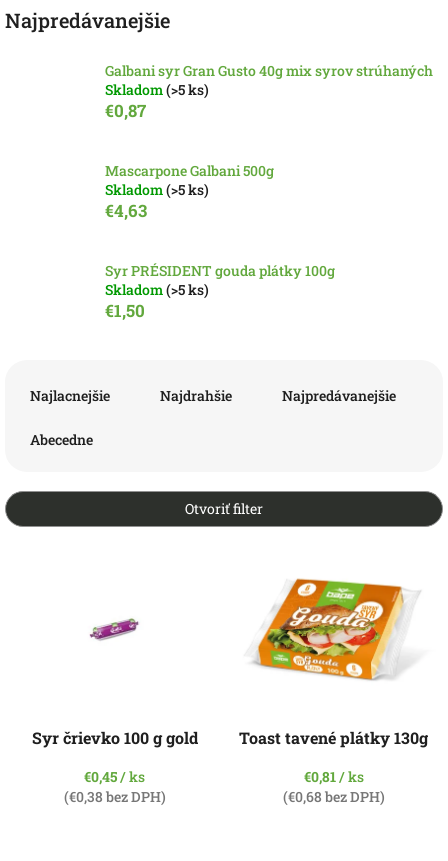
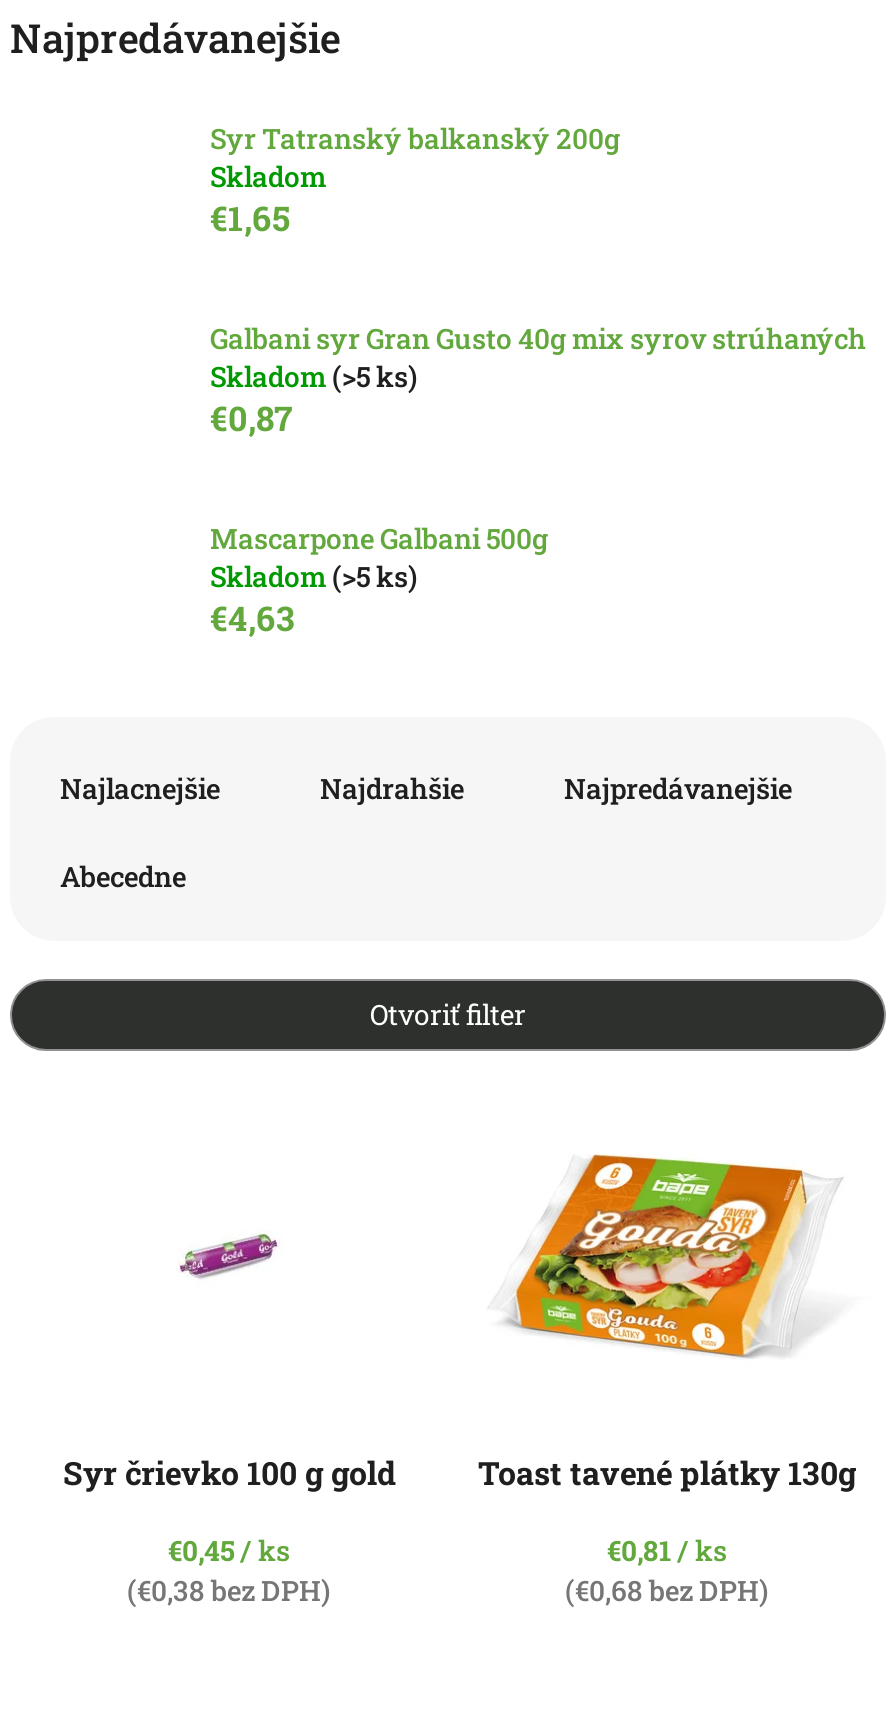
none -> [210,118,620,240] Syr Tatranský balkanský 200g | Skladom | €1,65
moved [105,60,433,221] -> [210,318,866,640]: Galbani syr Gran Gusto 40g mix syrov strúhaných | Skladom (>5 ks) | €0,87 | Mascarpone Galbani 500g | Skladom (>5 ks) | €4,63
[105,260,335,321] Syr PRÉSIDENT gouda plátky 100g | Skladom (>5 ks) | €1,50 -> none

